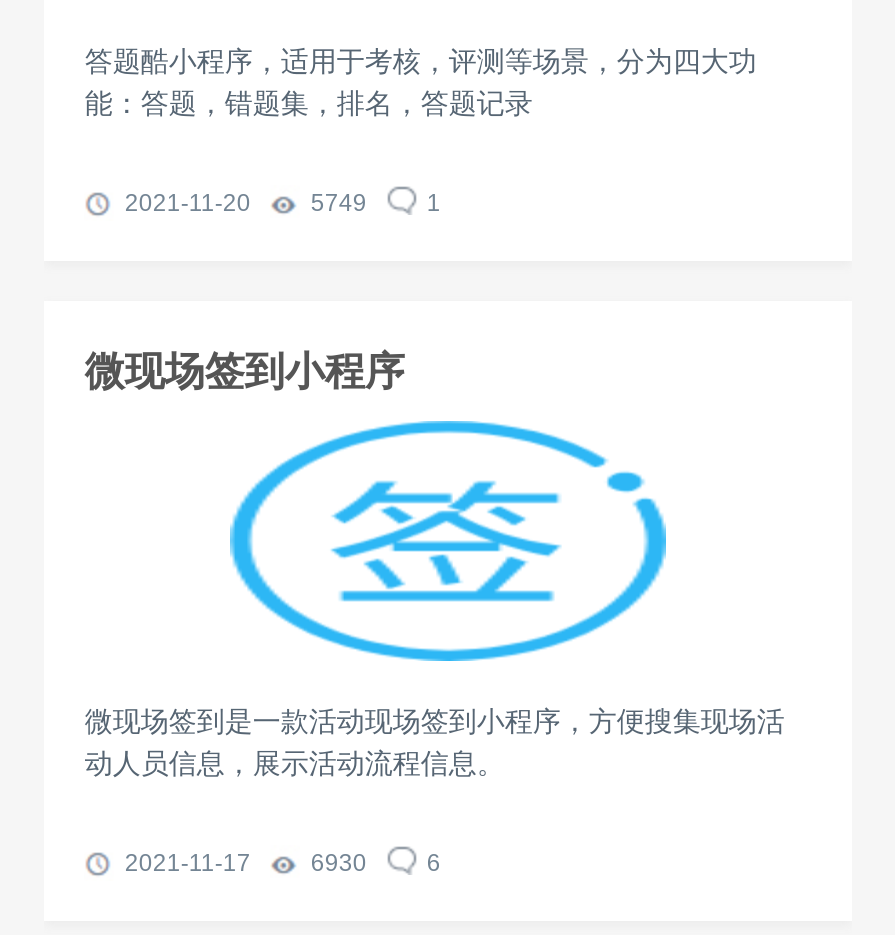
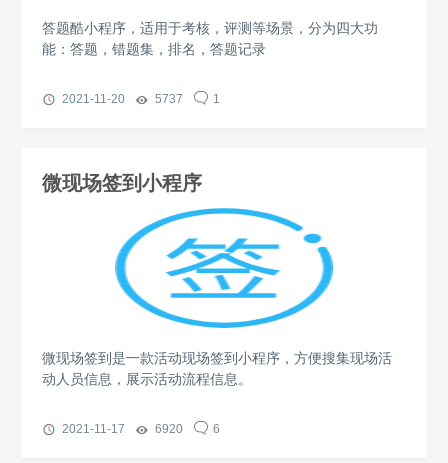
[311,189,367,217] 5749 -> [155,92,183,106] 5737
[311,849,367,877] 6930 -> [155,422,183,436] 6920

